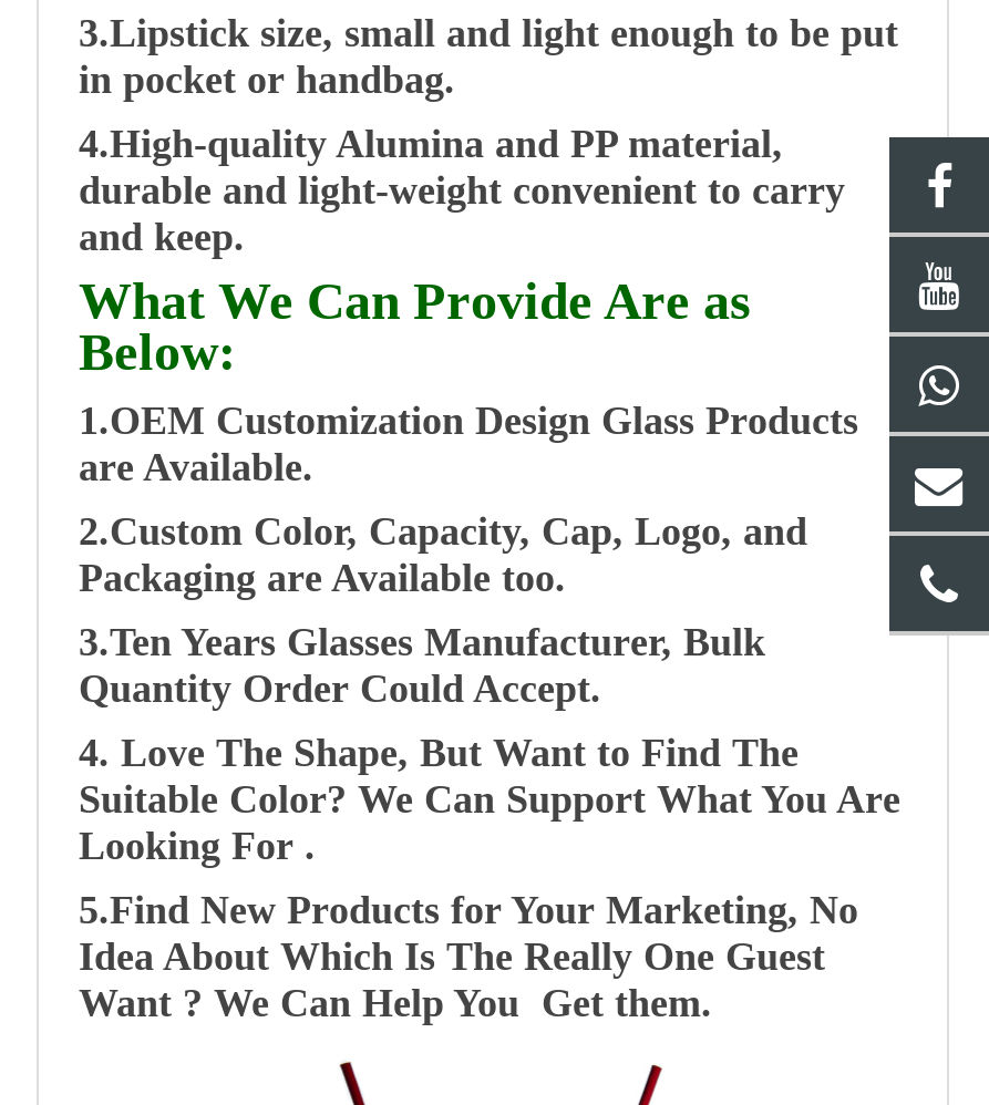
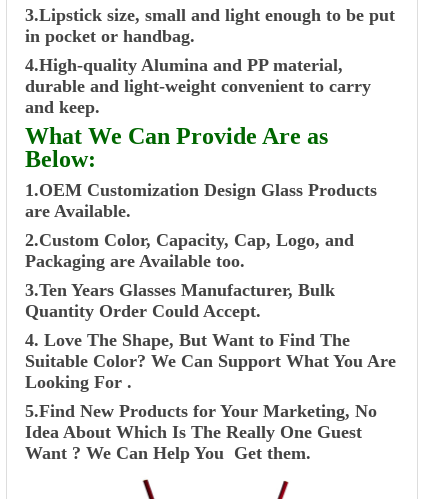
[887,135,982,636] [image] -> none

